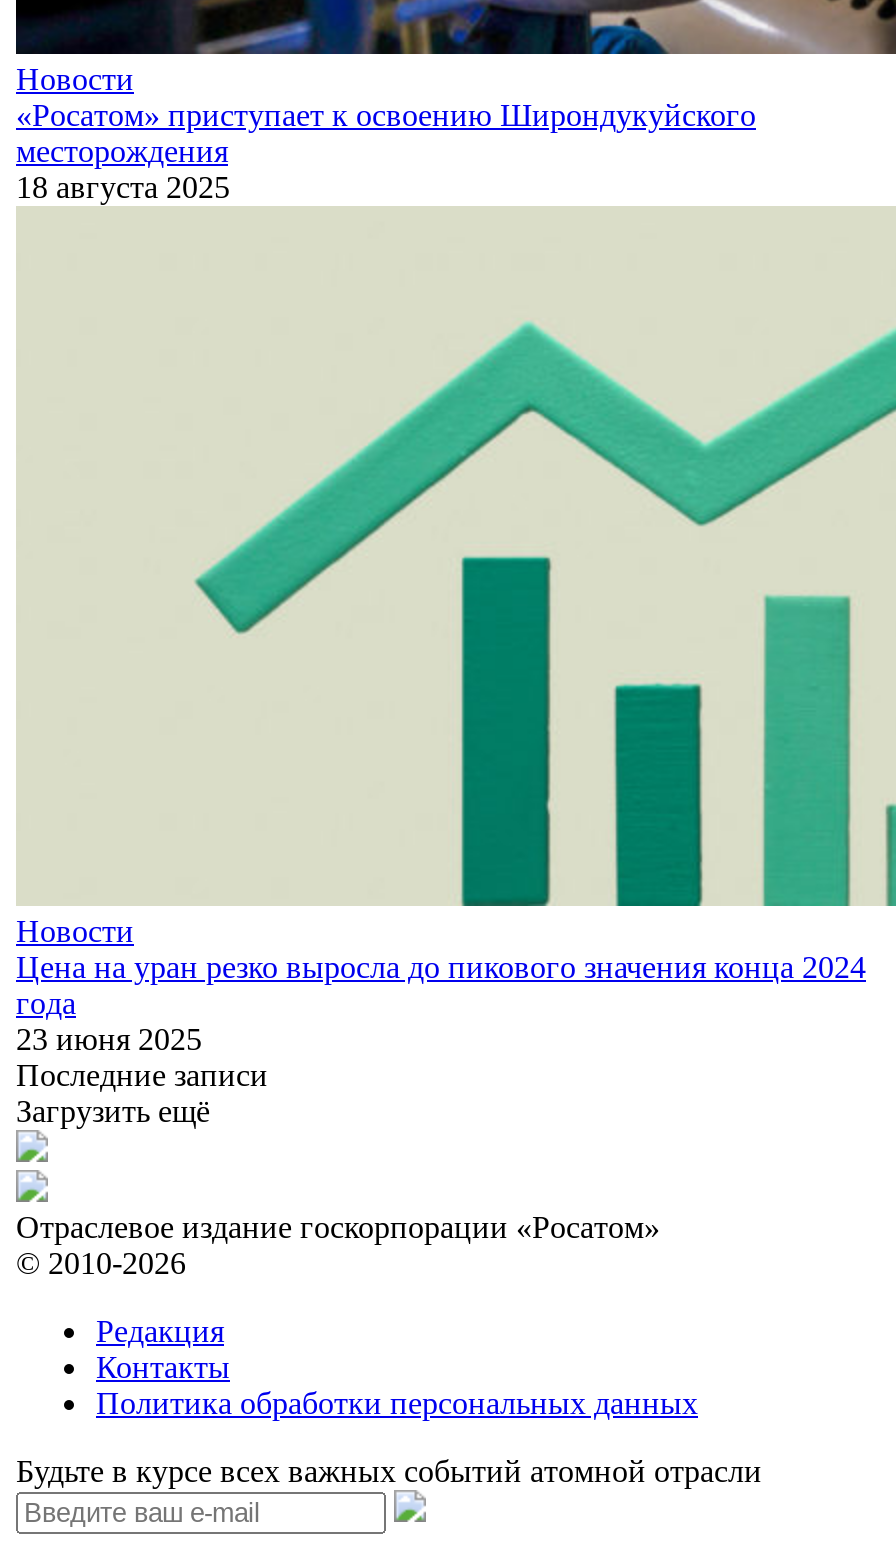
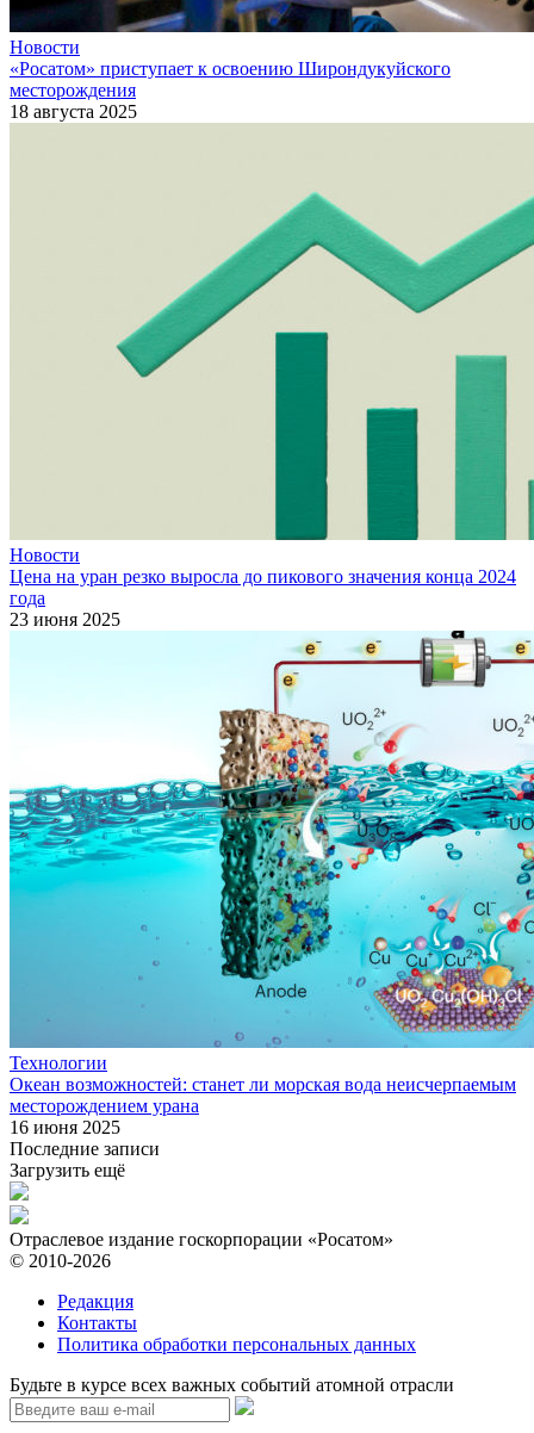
none -> [8,629,530,1138] [image] | Технологии | Океан возможностей: станет ли морская вода неисчерпаемым | месторождением урана | 16 июня 2025

